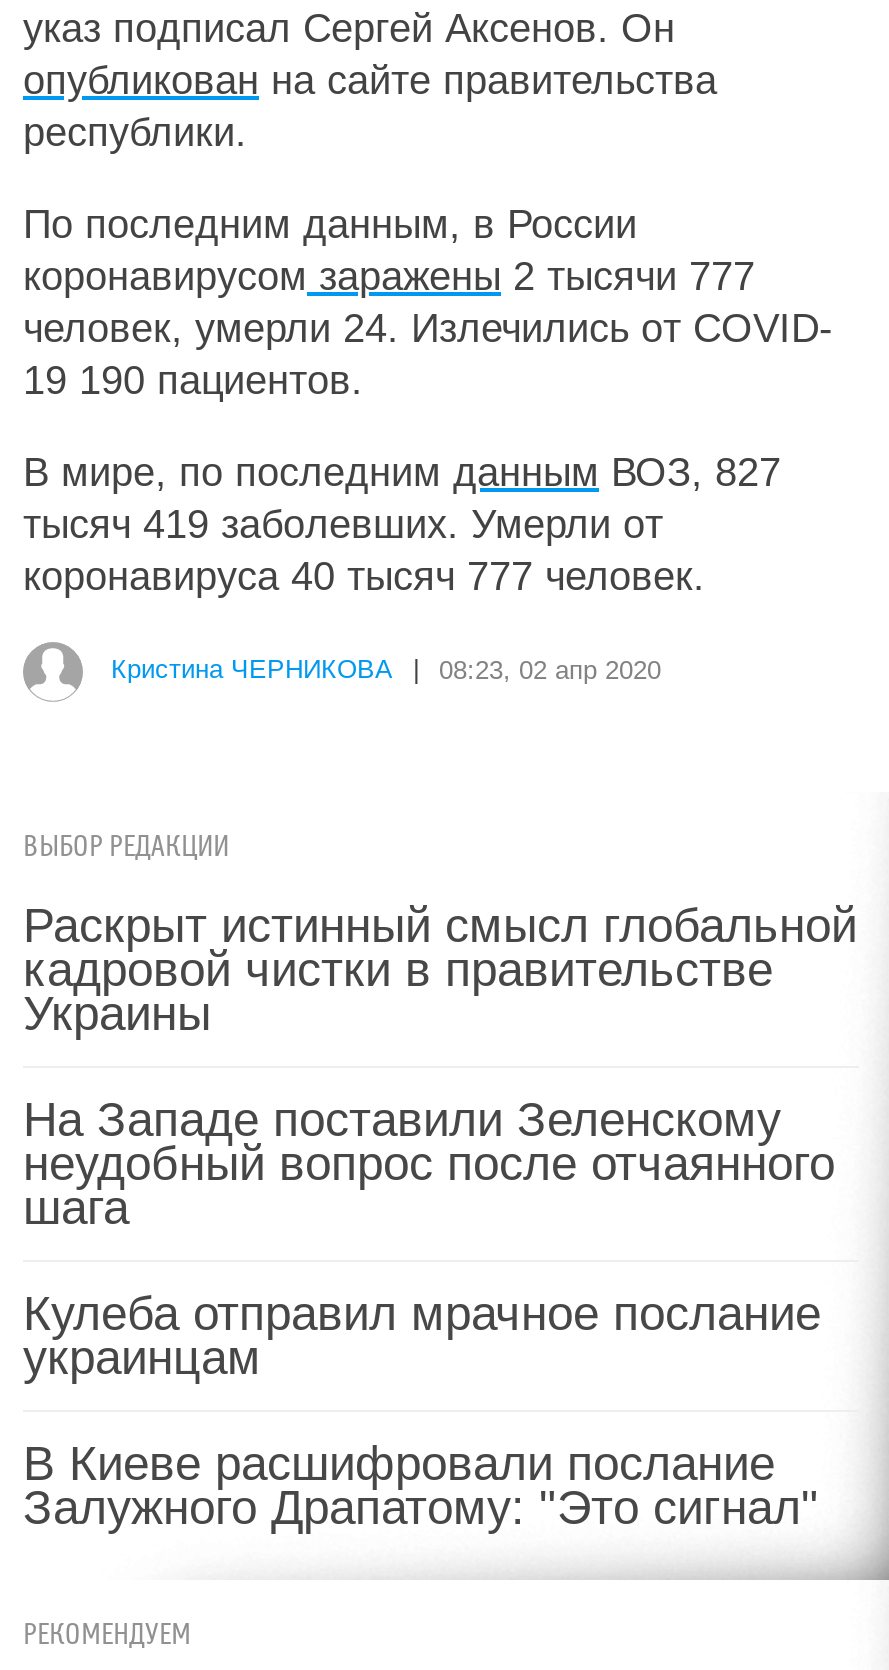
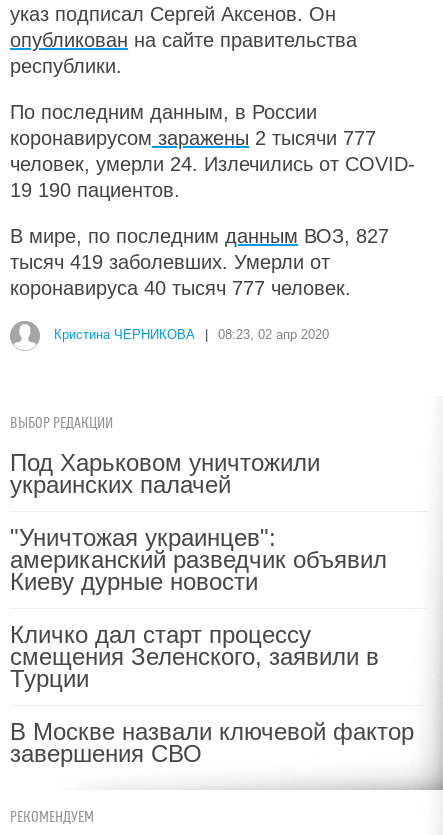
[23,898,857,1040] Раскрыт истинный смысл глобальной | кадровой чистки в правительстве | Украины -> [10,449,320,498] Под Харьковом уничтожили | украинских палачей
[23,1092,835,1234] На Западе поставили Зеленскому | неудобный вопрос после отчаянного | шага -> [10,524,387,595] "Уничтожая украинцев": | американский разведчик объявил | Киеву дурные новости
[23,1286,821,1384] Кулеба отправил мрачное послание | украинцам -> [10,621,379,692] Кличко дал старт процессу | смещения Зеленского, заявили в | Турции
[23,1436,819,1534] В Киеве расшифровали послание | Залужного Драпатому: "Это сигнал" -> [10,718,414,767] В Москве назвали ключевой фактор | завершения СВО

